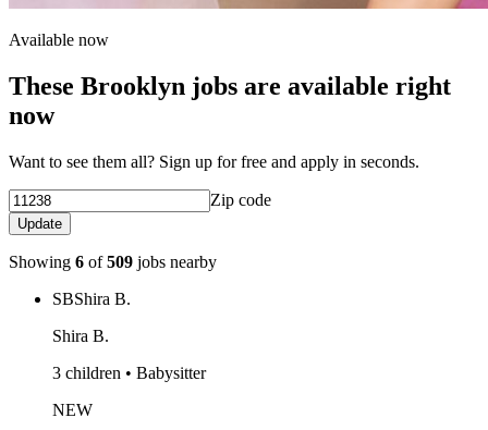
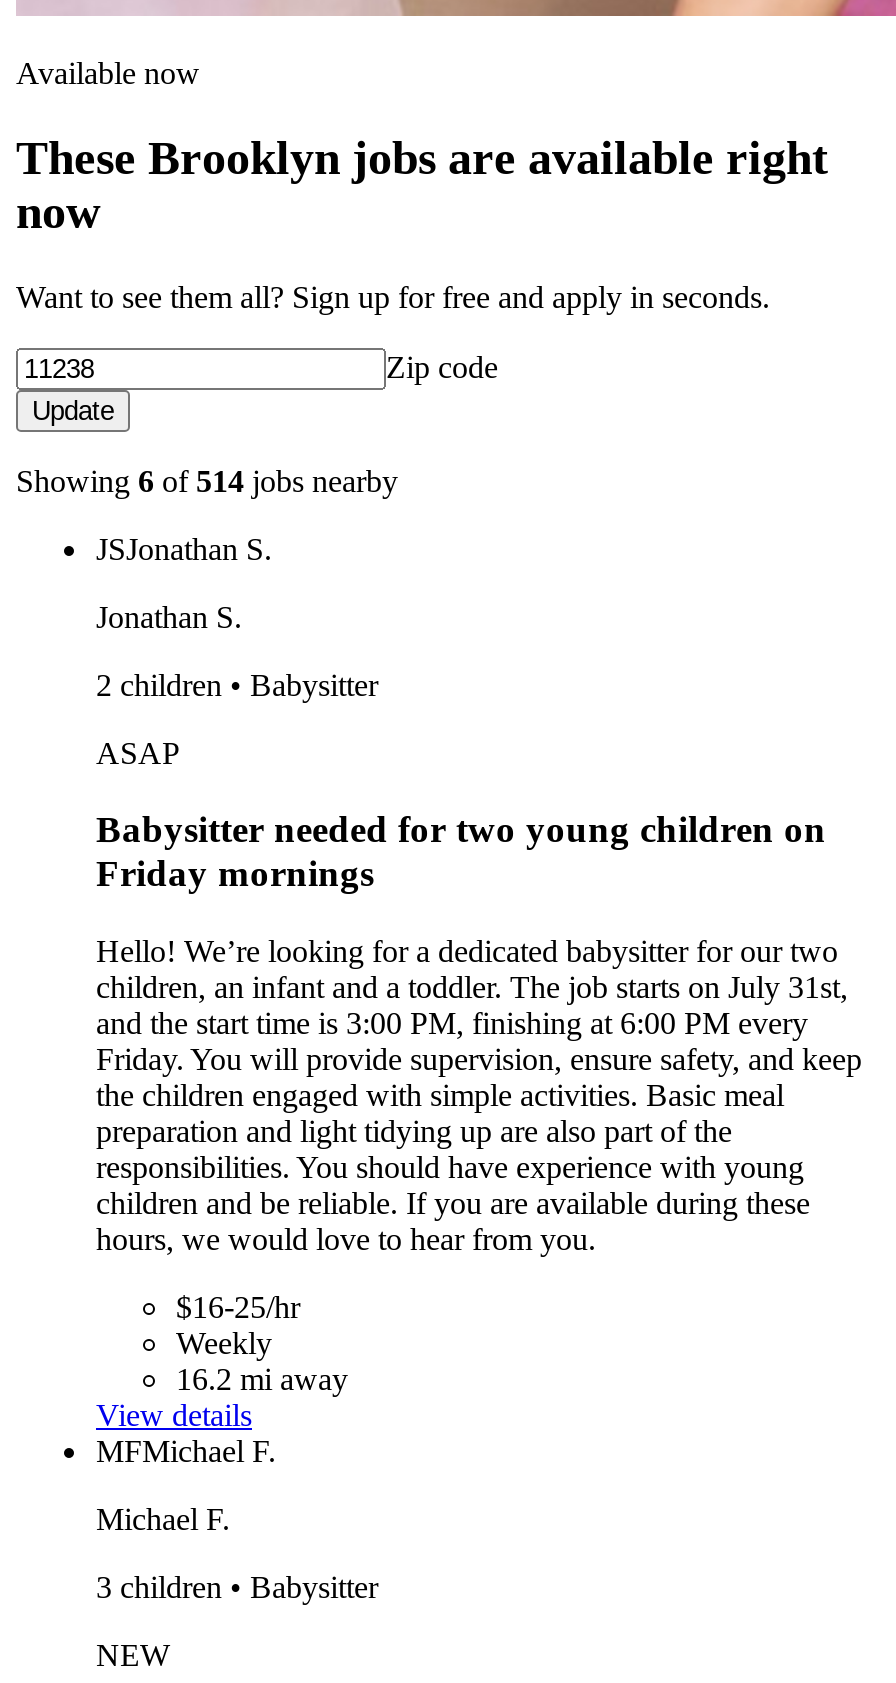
[9,252,217,345] Showing 6 of 509 jobs nearby | SBShira B. | Shira B. -> [16,463,862,1536] Showing 6 of 514 jobs nearby | JSJonathan S. | Jonathan S. | 2 children • Babysitter | ASAP | Babysitter needed for two young children on | Friday mornings | Hello! We’re looking for a dedicated babysitter for our two | children, an infant and a toddler. The job starts on July 31st, | and the start time is 3:00 PM, finishing at 6:00 PM every | Friday. You will provide supervision, ensure safety, and keep | the children engaged with simple activities. Basic meal | preparation and light tidying up are also part of the | responsibilities. You should have experience with young | children and be reliable. If you are available during these | hours, we would love to hear from you. | $16-25/hr | Weekly | 16.2 mi away | View details | MFMichael F. | Michael F.

